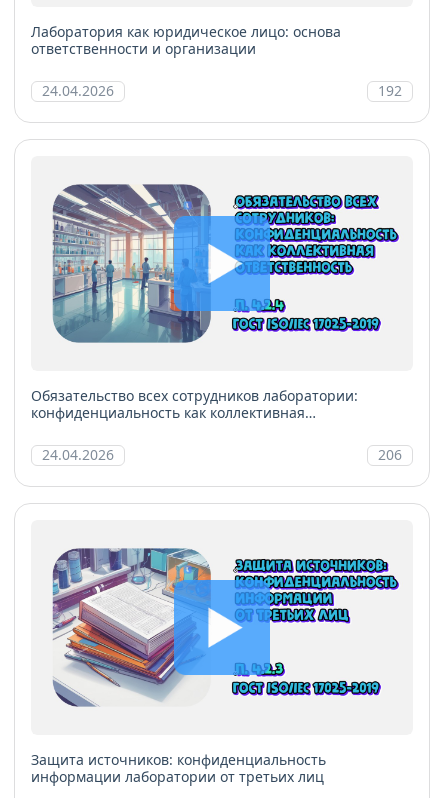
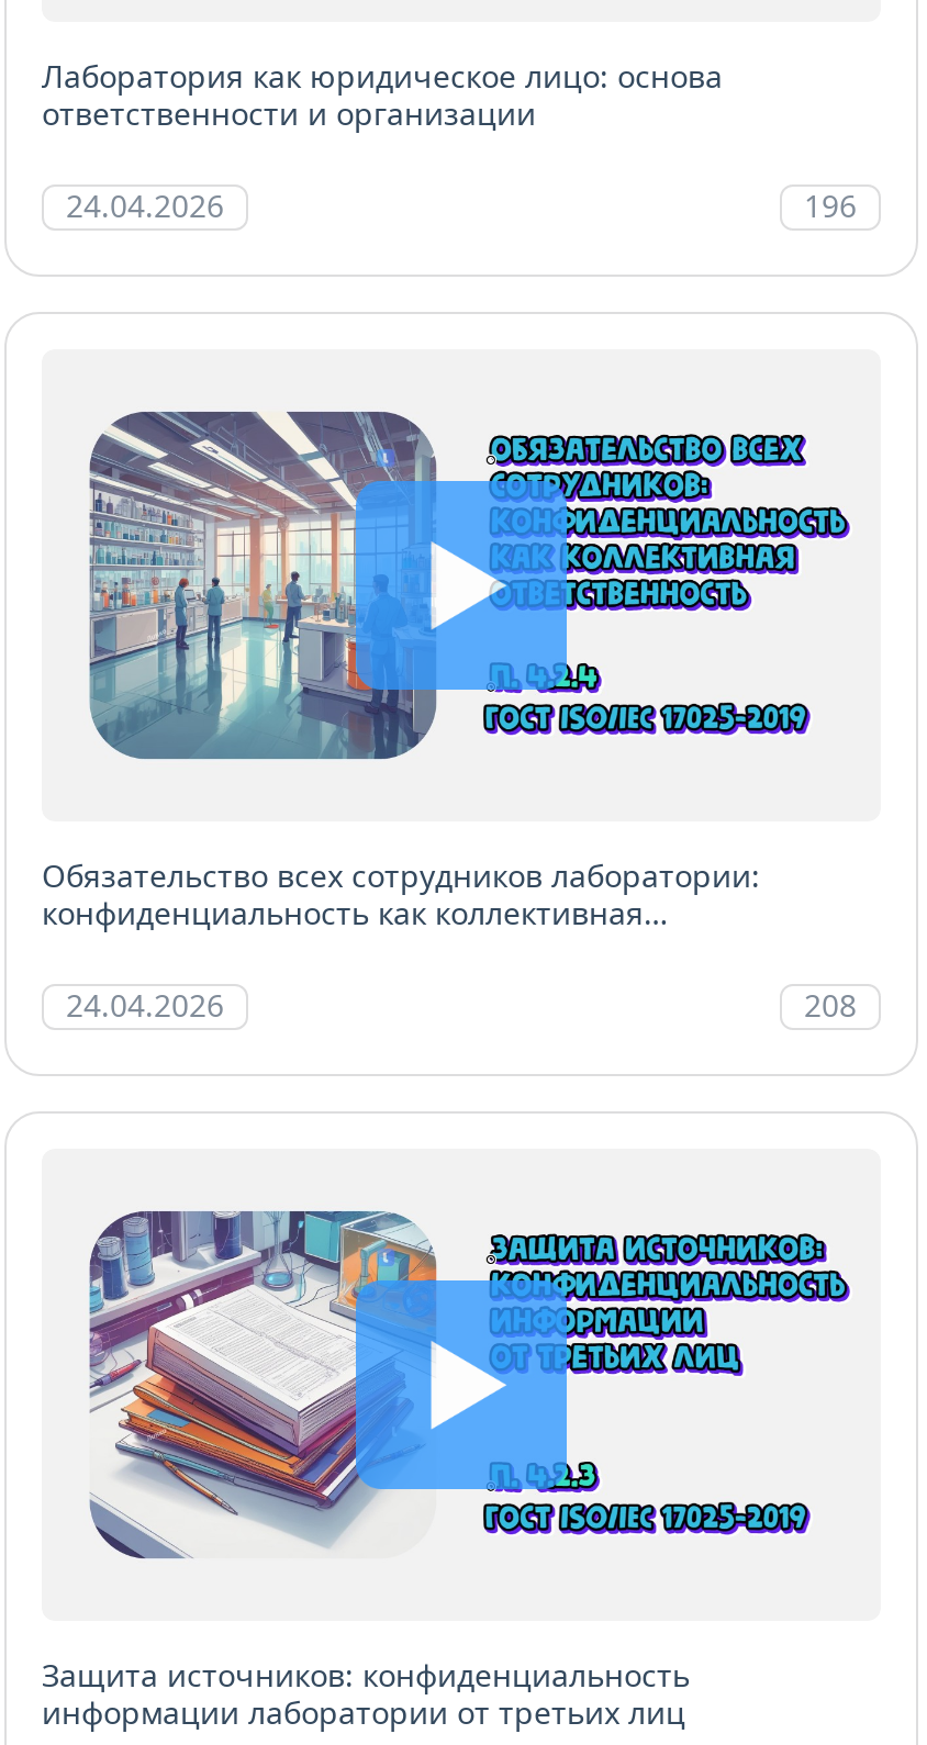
[378,81,402,100] 192 -> [804,184,857,226] 196
[378,445,402,464] 206 -> [804,984,857,1025] 208

